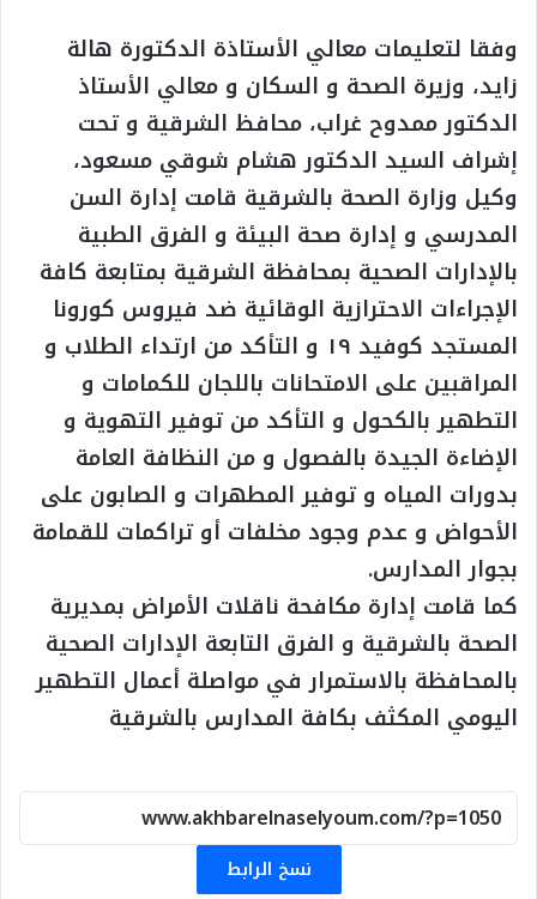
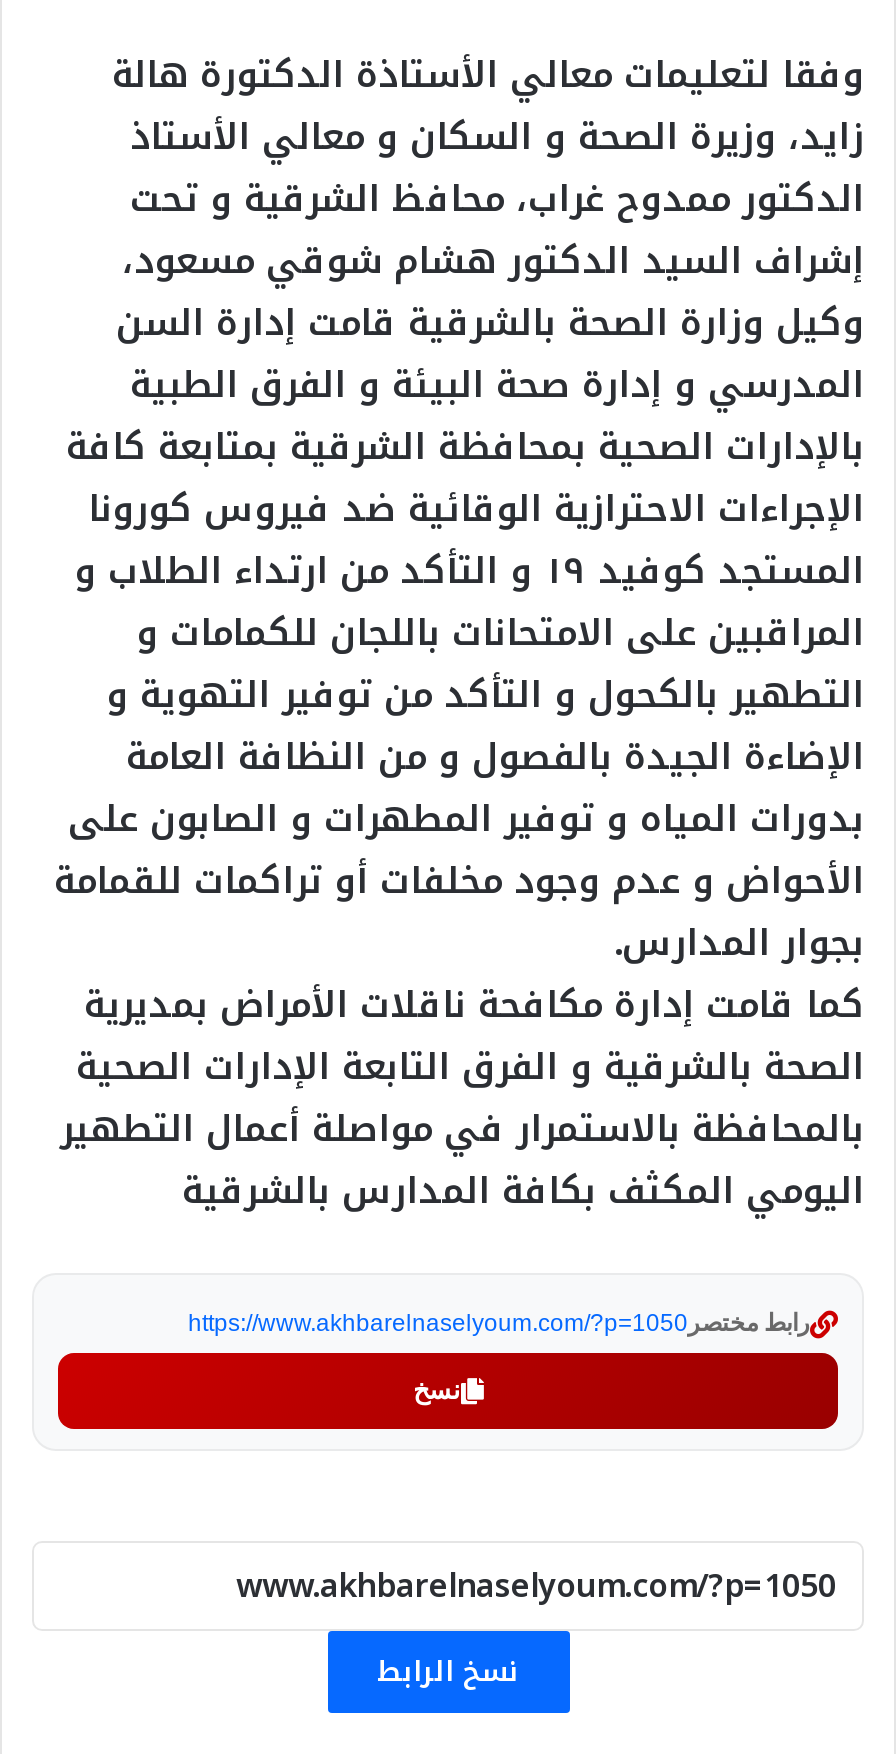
none -> [188,1310,810,1406] رابط مختصر https://www.akhbarelnaselyoum.com/?p=1050 | نسخ

